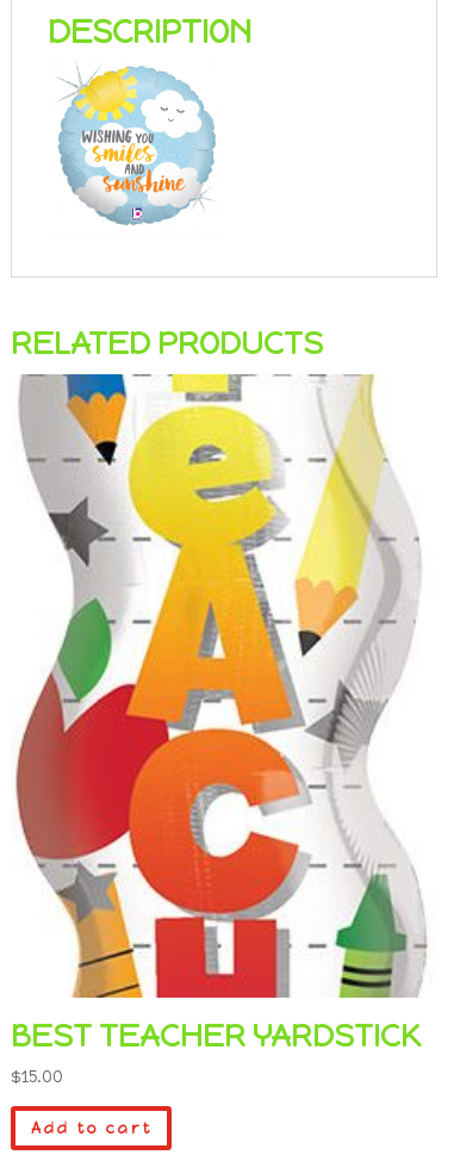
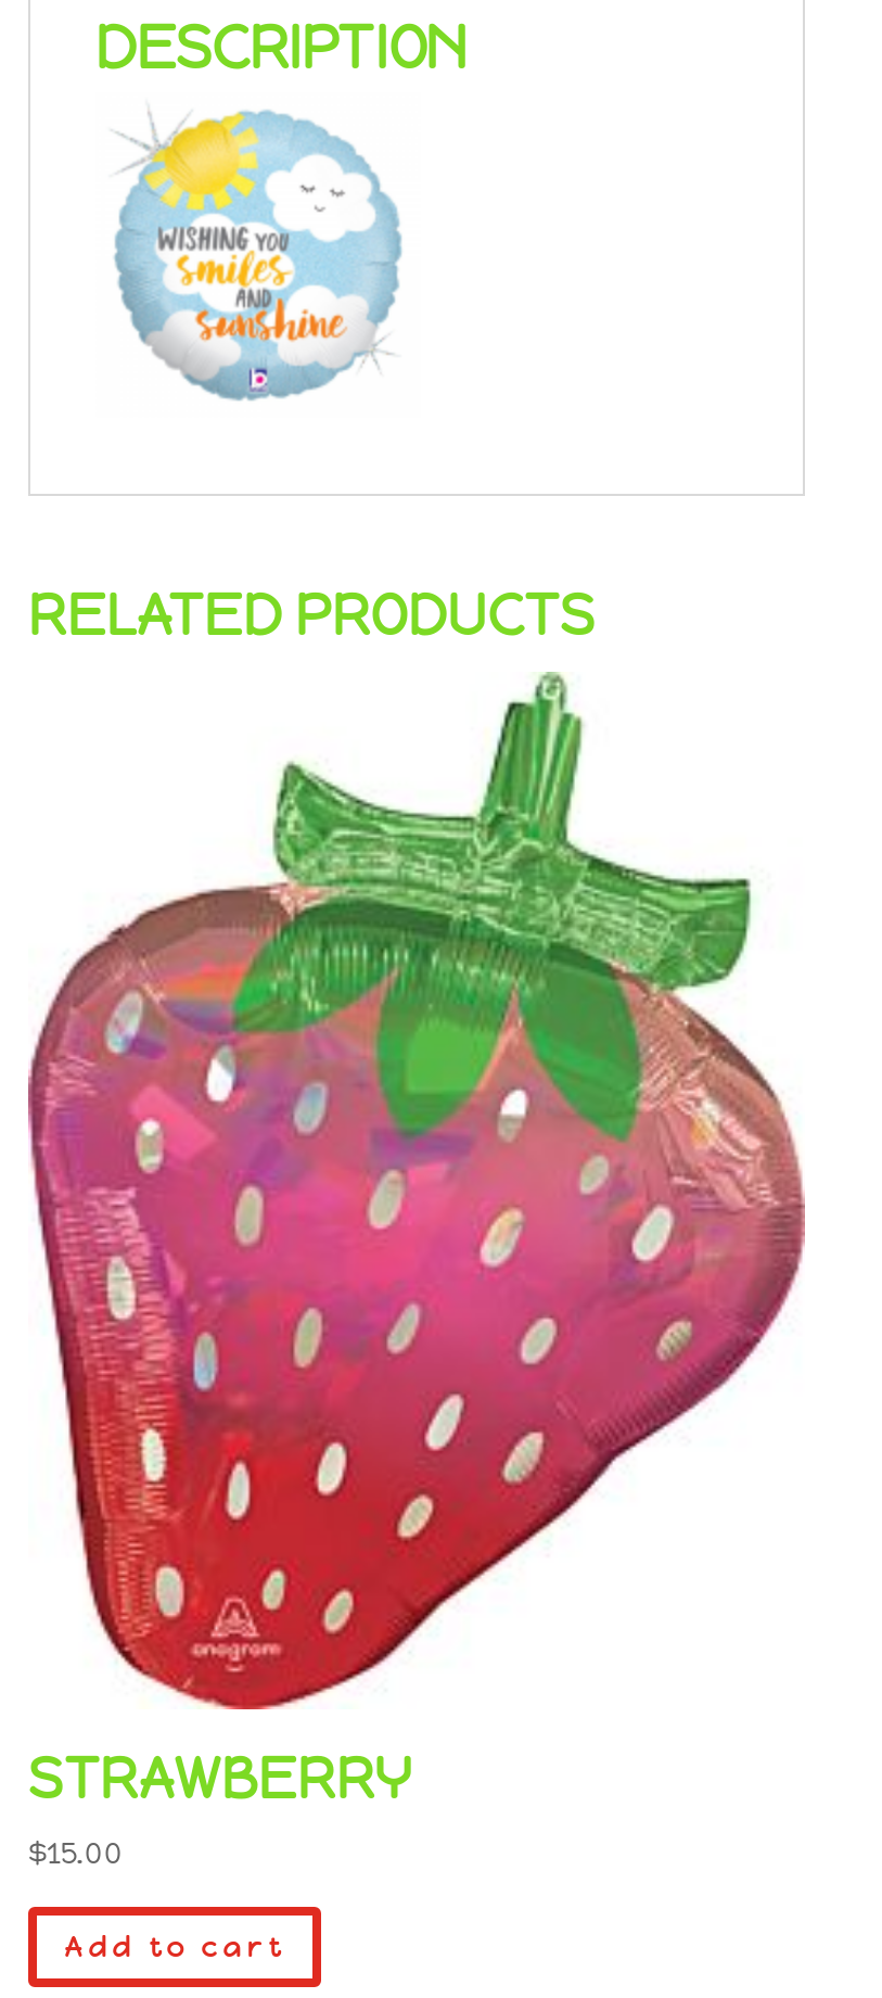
[10,373,434,1055] [image] | BEST TEACHER YARDSTICK -> [26,672,807,1814] [image] | STRAWBERRY

